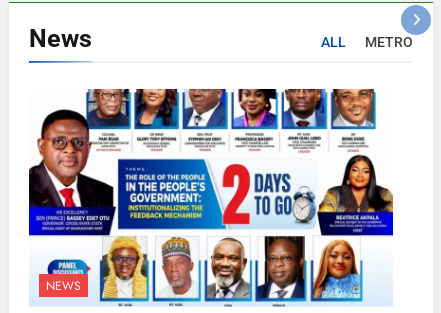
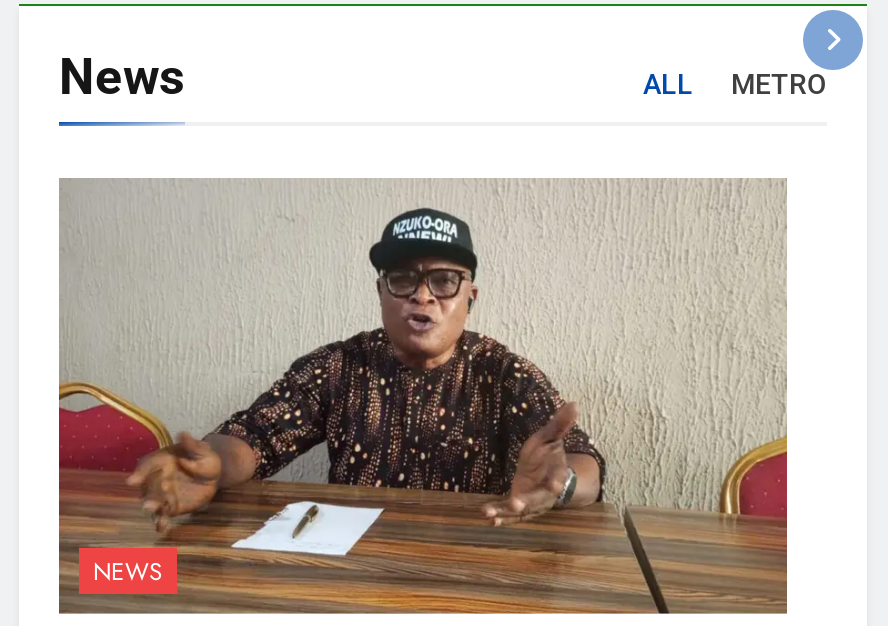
[28,88,394,307] [image] -> [57,176,789,616] [image]

